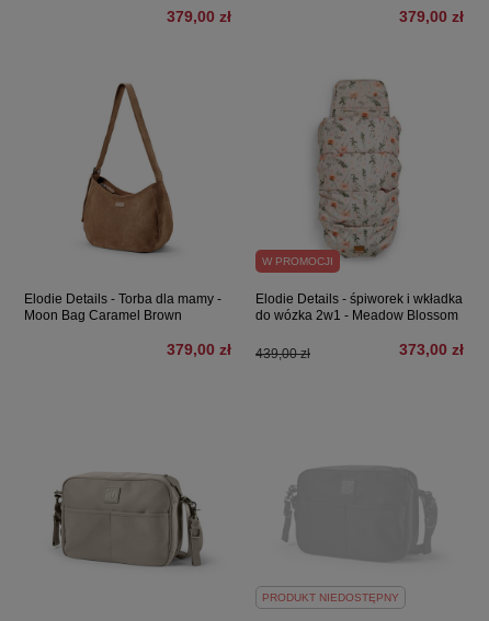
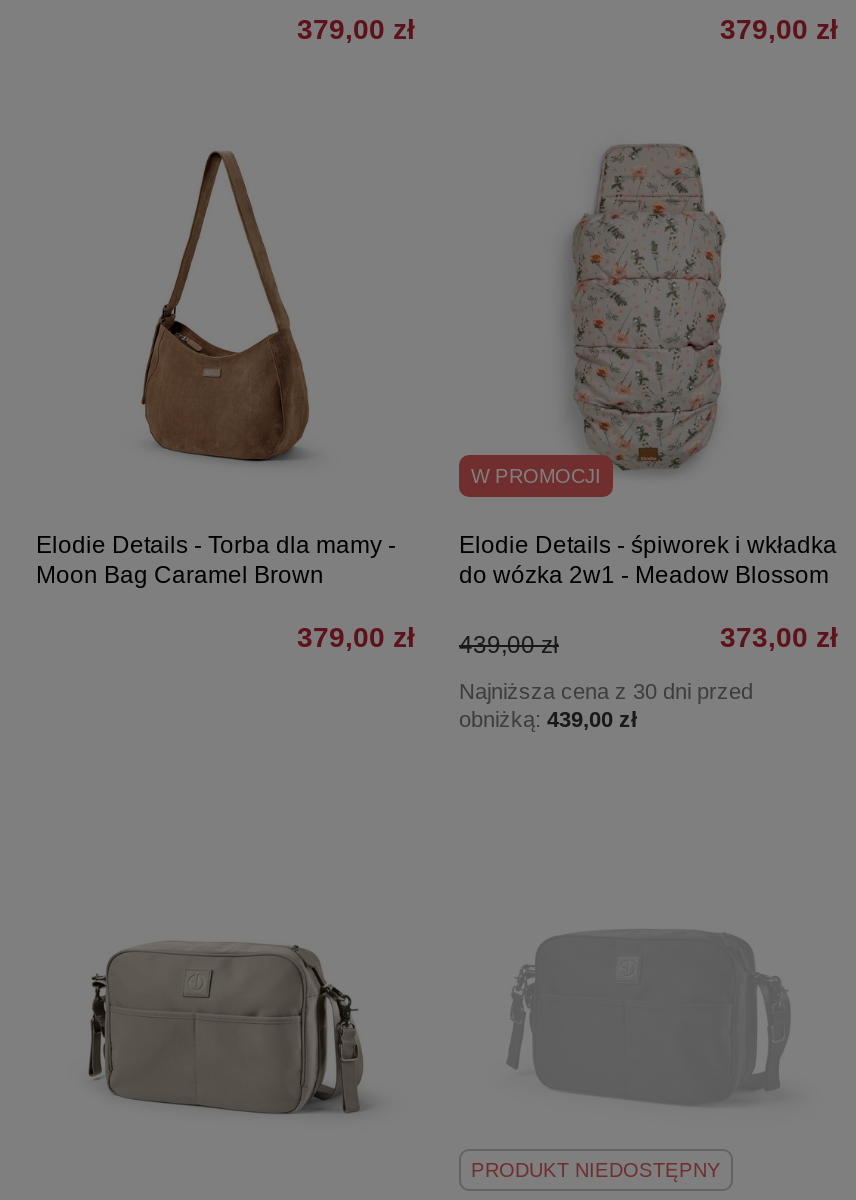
none -> [459,679,753,731] Najniższa cena z 30 dni przed | obniżką: 439,00 zł

